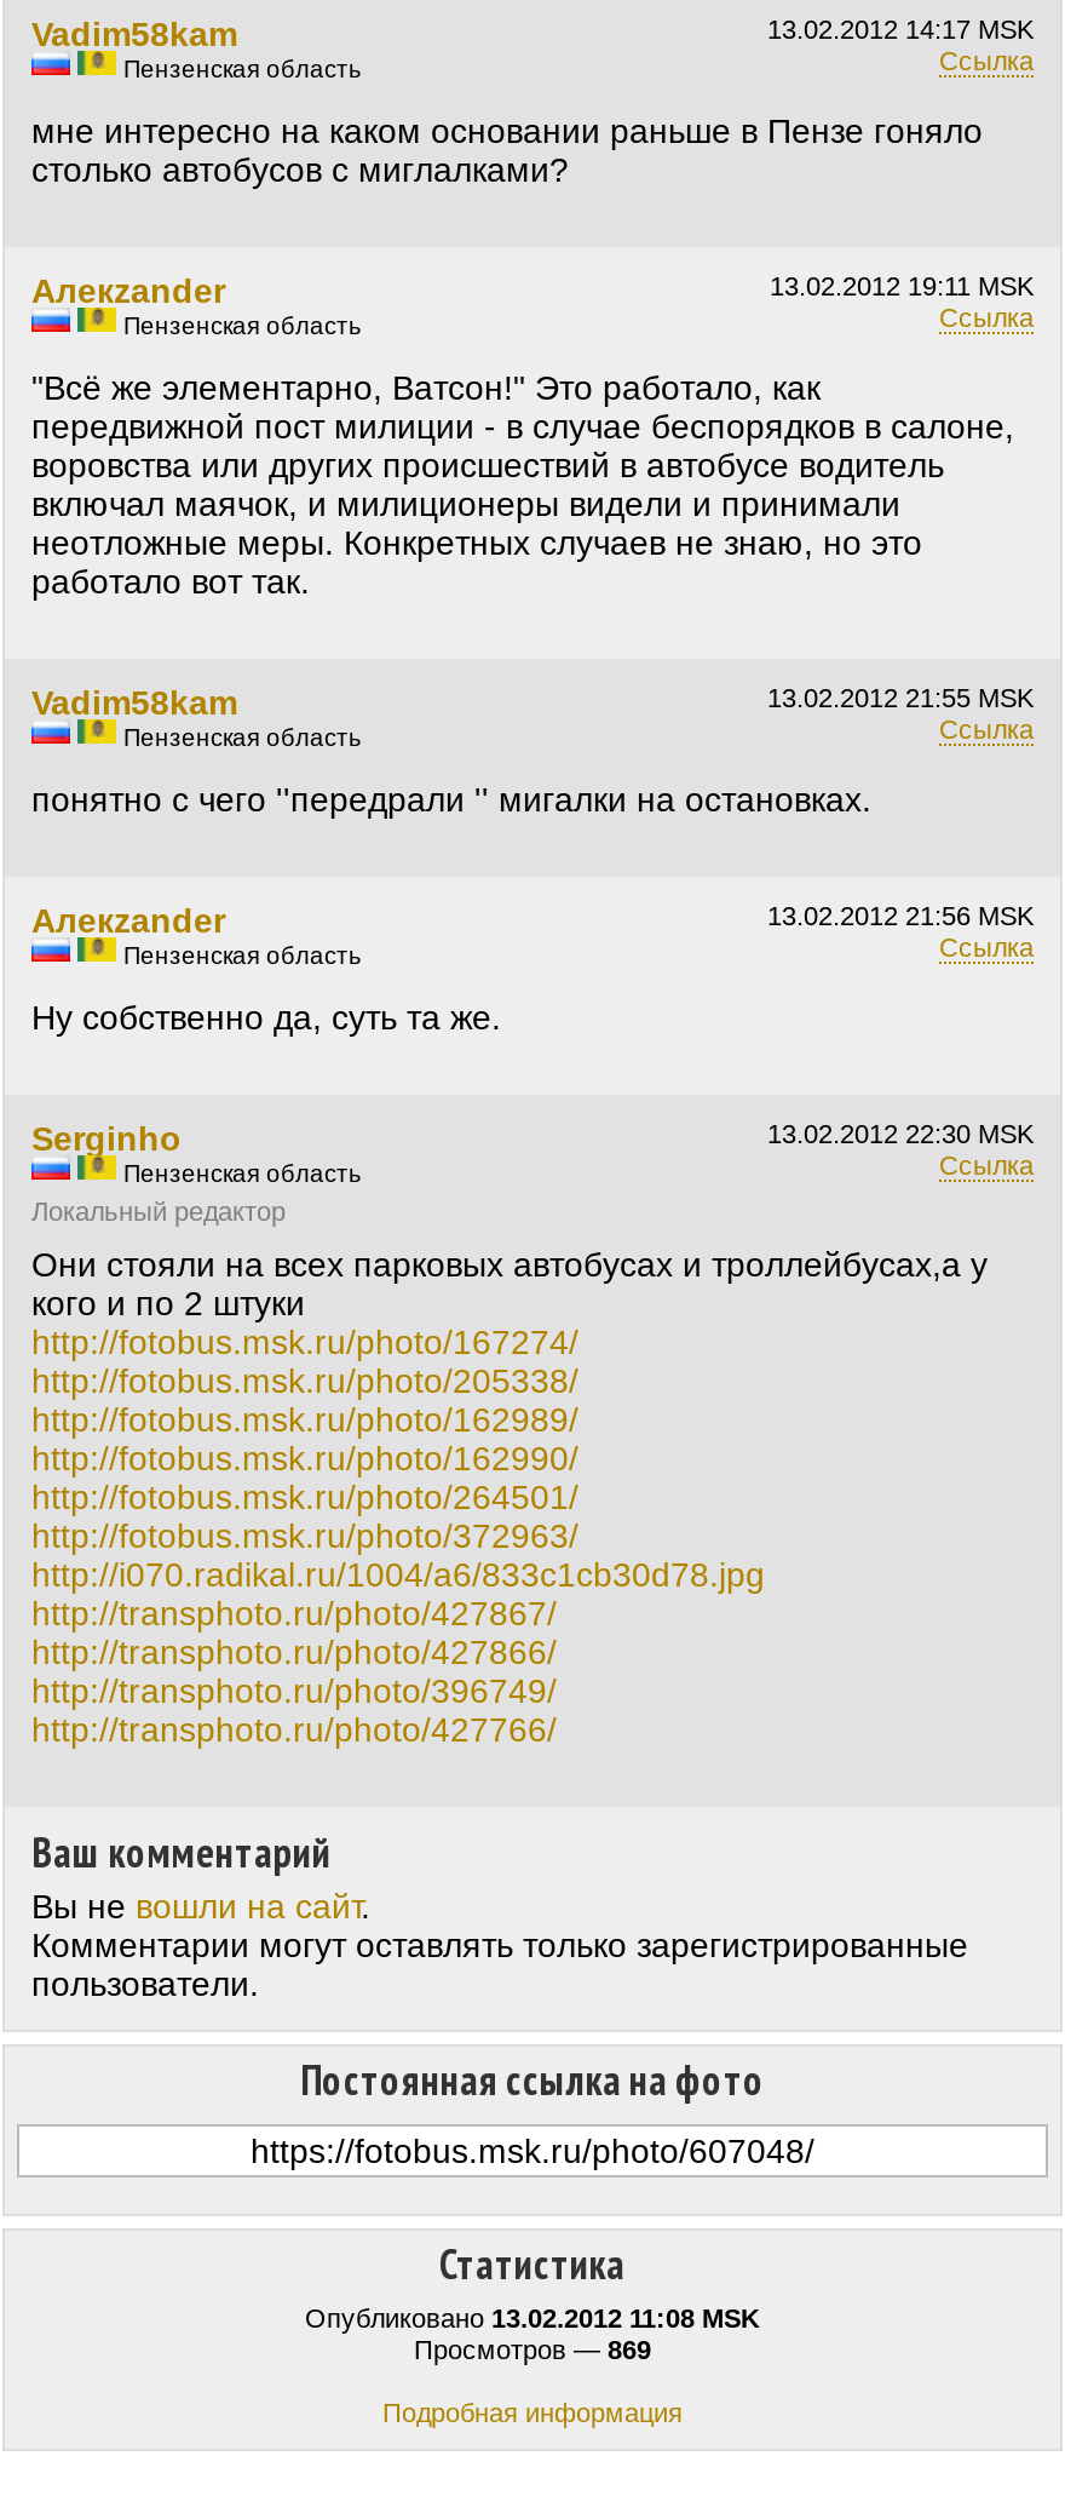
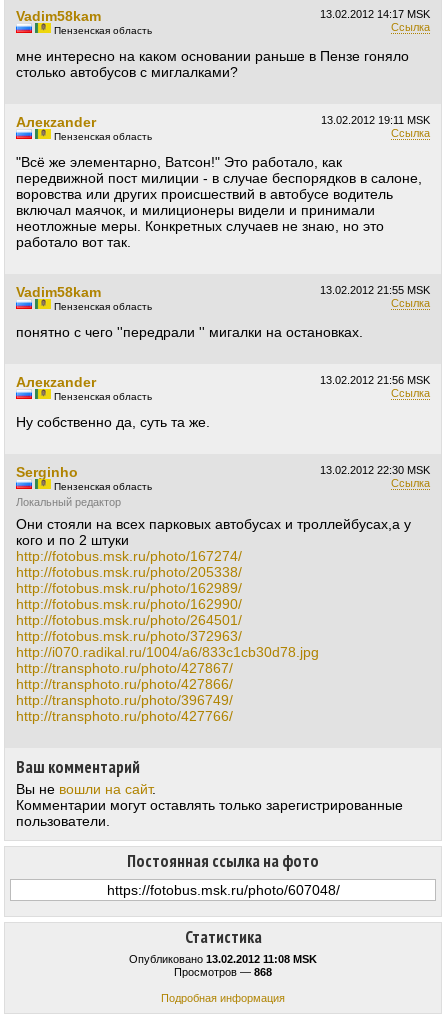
[414,2335,651,2364] Просмотров — 869 -> [174,966,272,978] Просмотров — 868

